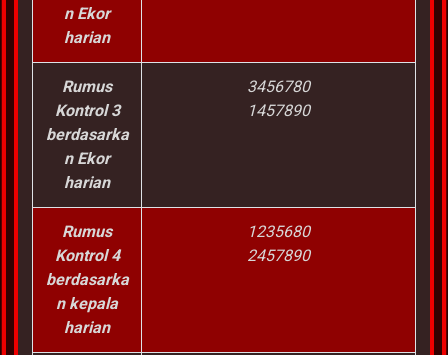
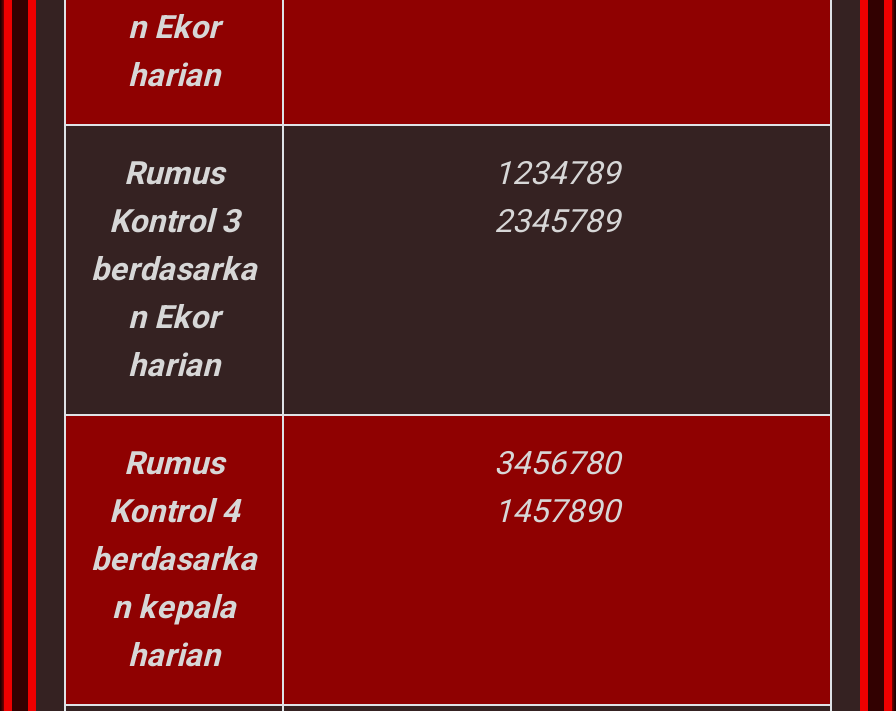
[247,77,310,96] 3456780 -> [494,154,620,192] 1234789
[247,101,310,120] 1457890 -> [494,202,620,240] 2345789
[247,222,310,241] 1235680 -> [494,444,620,482] 3456780
[247,246,310,265] 2457890 -> [494,492,620,530] 1457890

